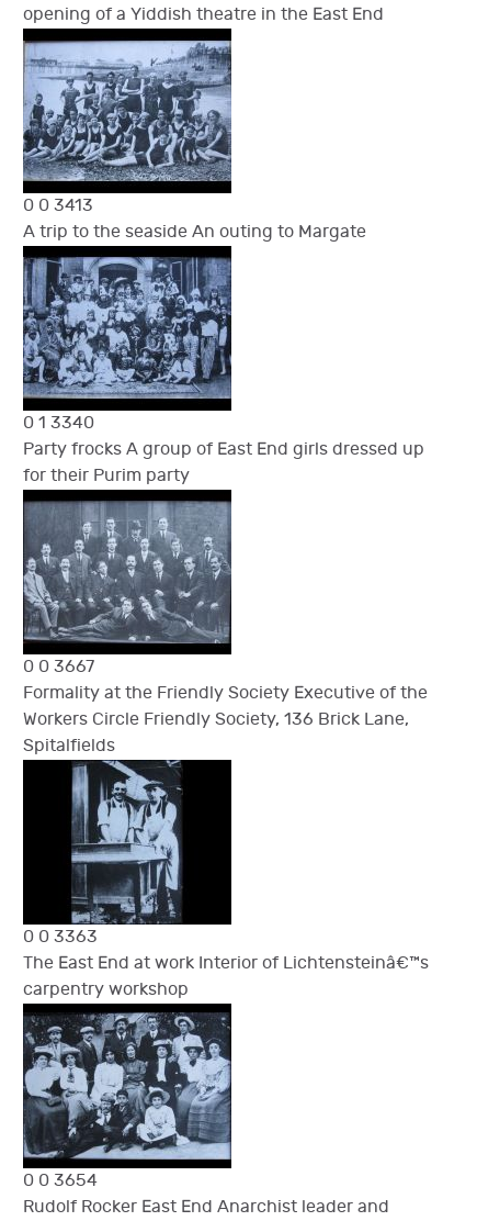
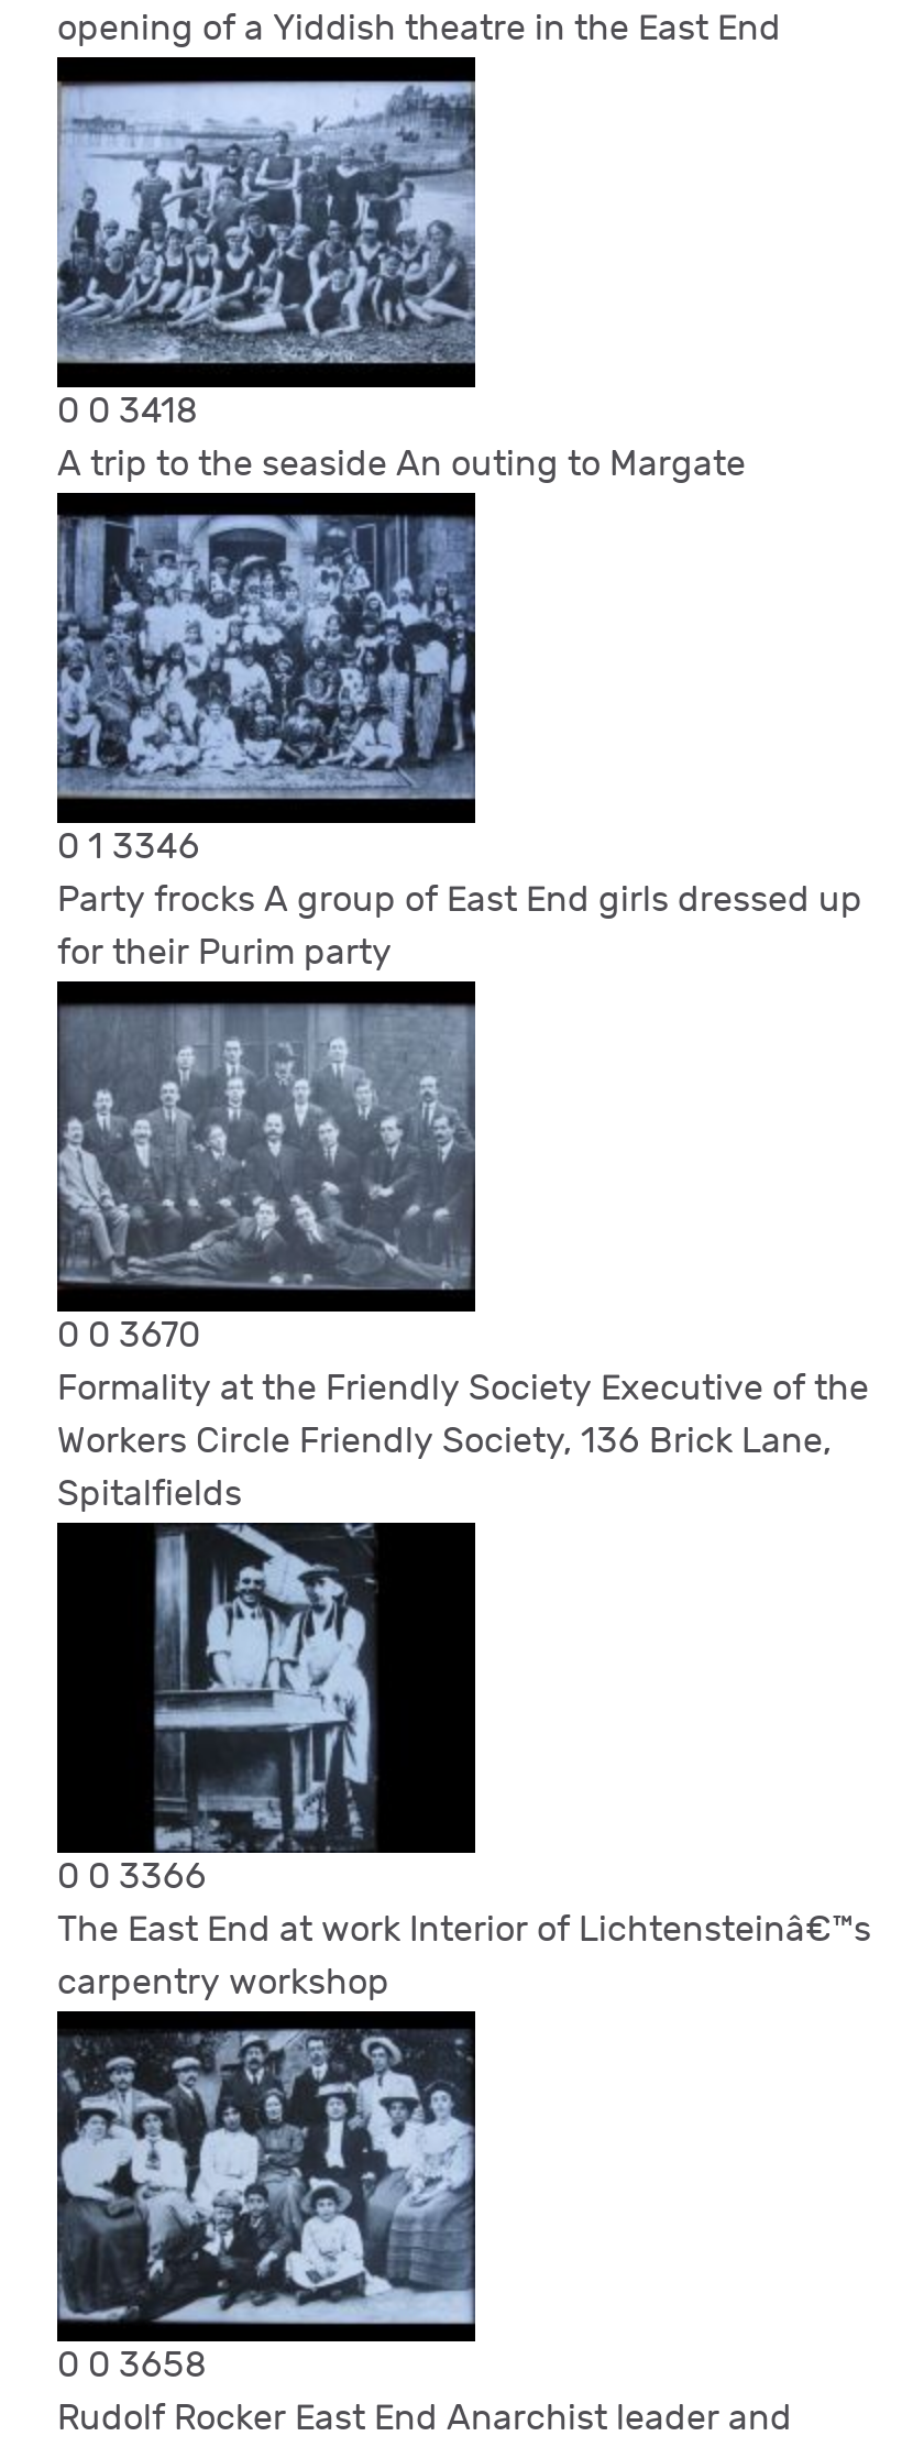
[23,195,93,216] 0 0 3413 -> [57,391,198,433] 0 0 3418
[23,413,94,433] 0 1 3340 -> [57,827,200,869] 0 1 3346
[23,656,94,677] 0 0 3667 -> [57,1315,200,1357] 0 0 3670
[23,927,98,947] 0 0 3363 -> [57,1857,207,1899] 0 0 3366
[23,1170,98,1191] 0 0 3654 -> [57,2345,207,2387] 0 0 3658

